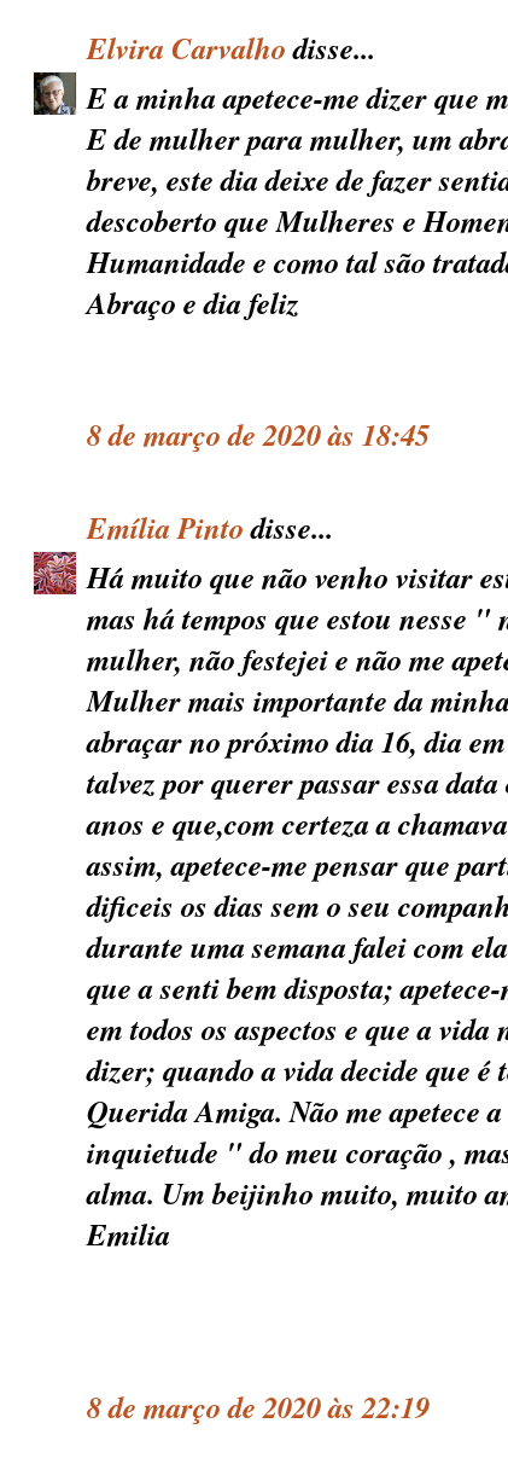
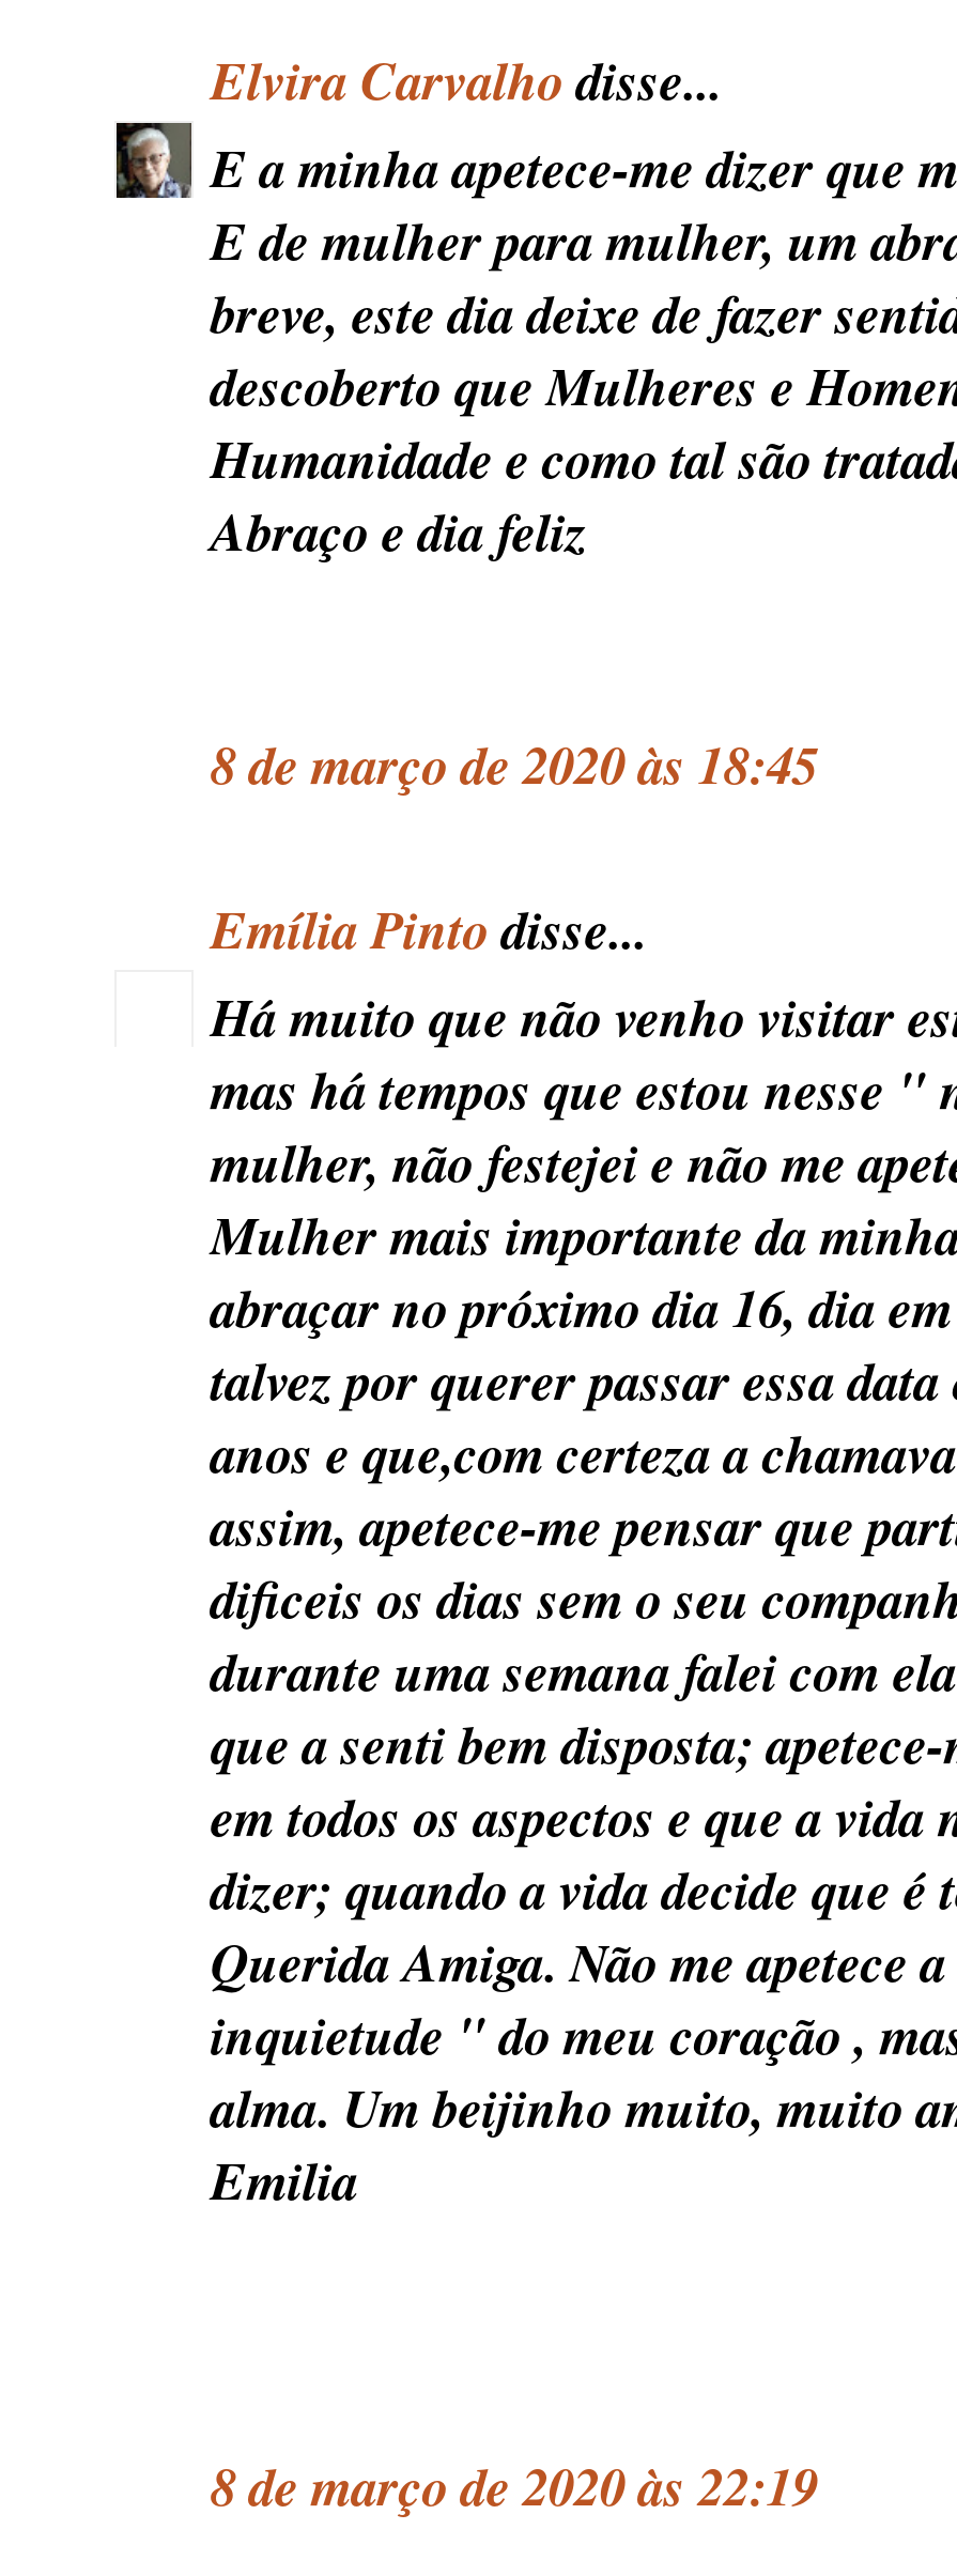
[33,551,77,596] [image] -> none

